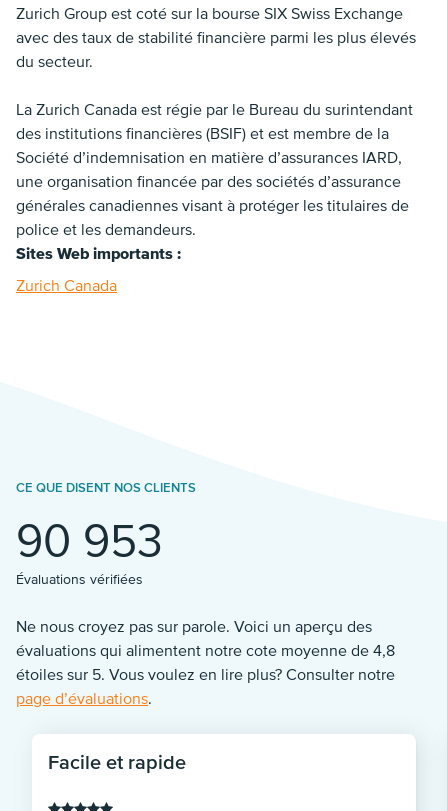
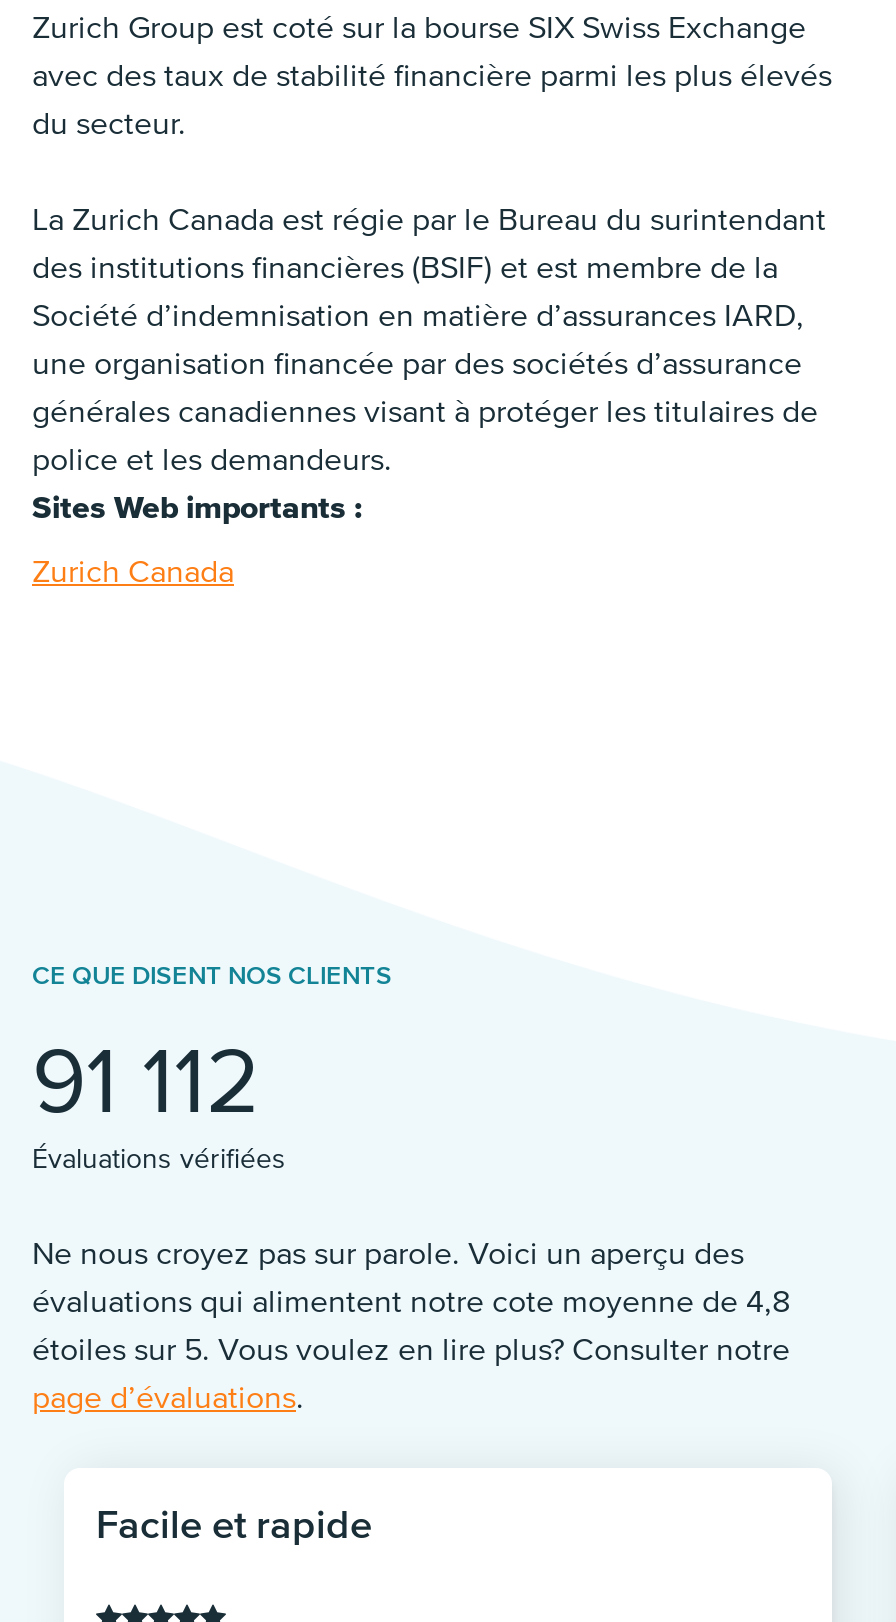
[16,514,163,566] 90 953 -> [32,1027,260,1131] 91 112

